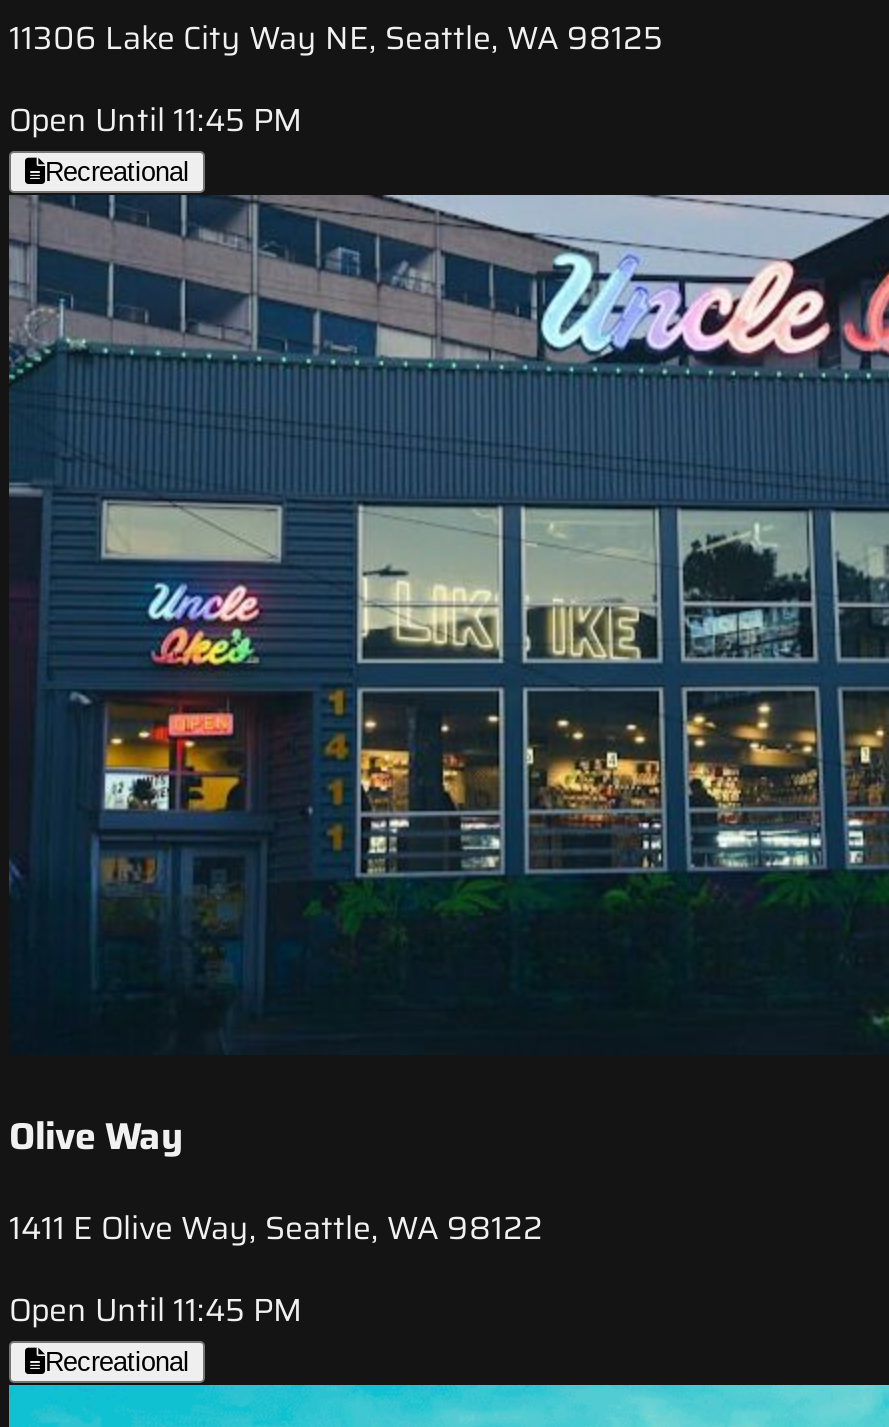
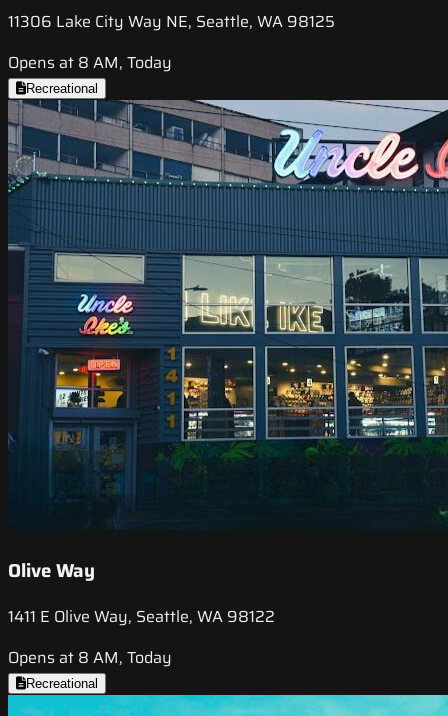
[9,96,303,146] Open Until 11:45 PM -> [8,50,172,75] Opens at 8 AM, Today
[9,1285,303,1335] Open Until 11:45 PM -> [8,645,172,670] Opens at 8 AM, Today

